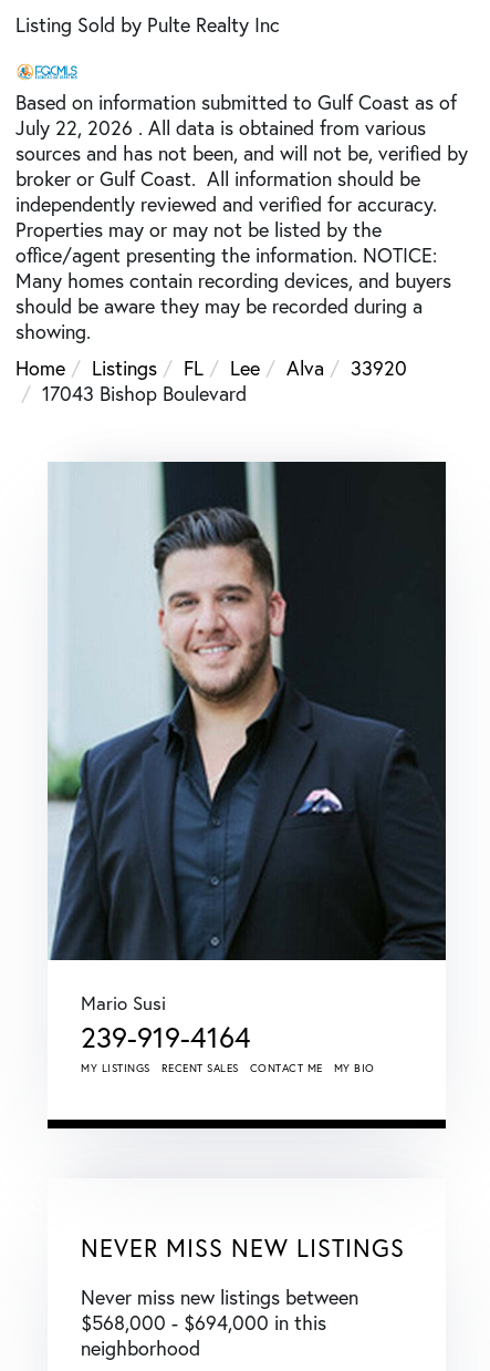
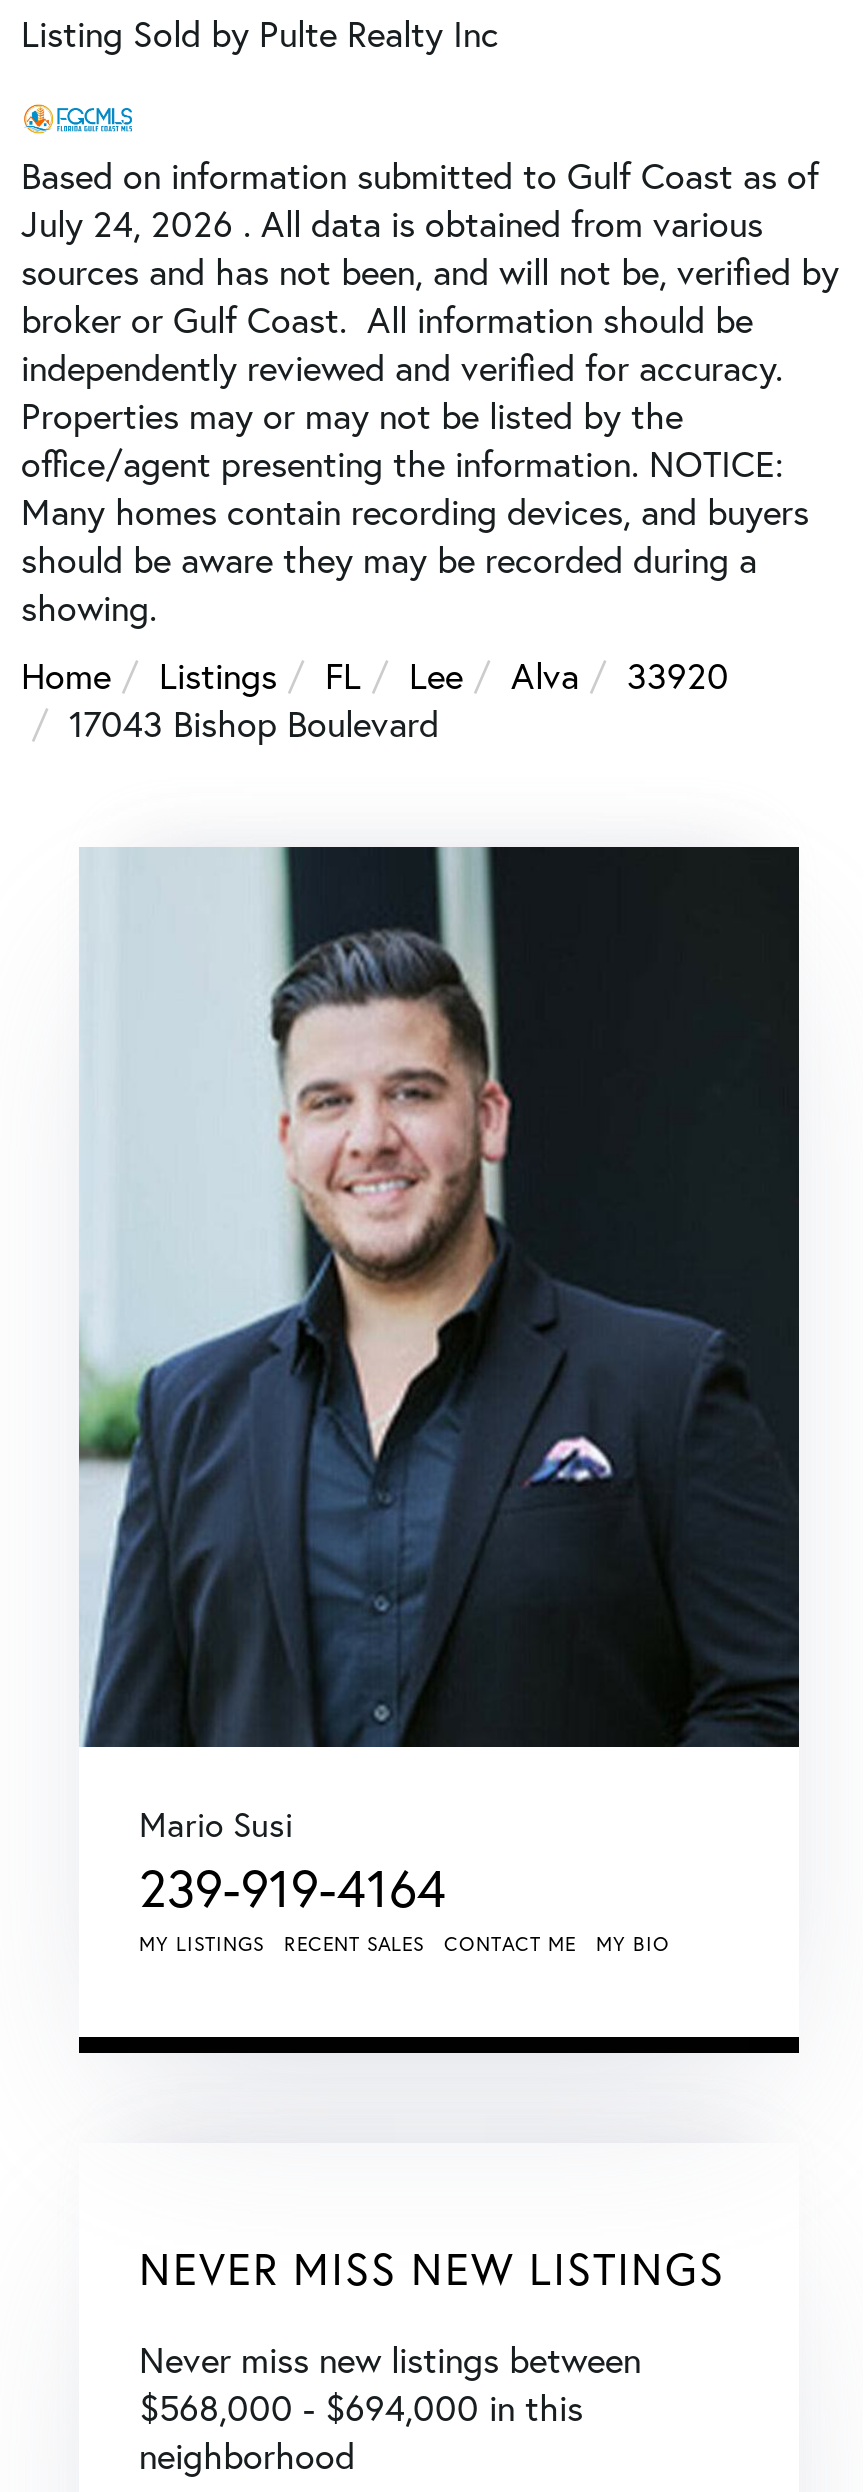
[15,115,426,141] July 22, 2026 . All data is obtained from various -> [21,199,763,247] July 24, 2026 . All data is obtained from various

